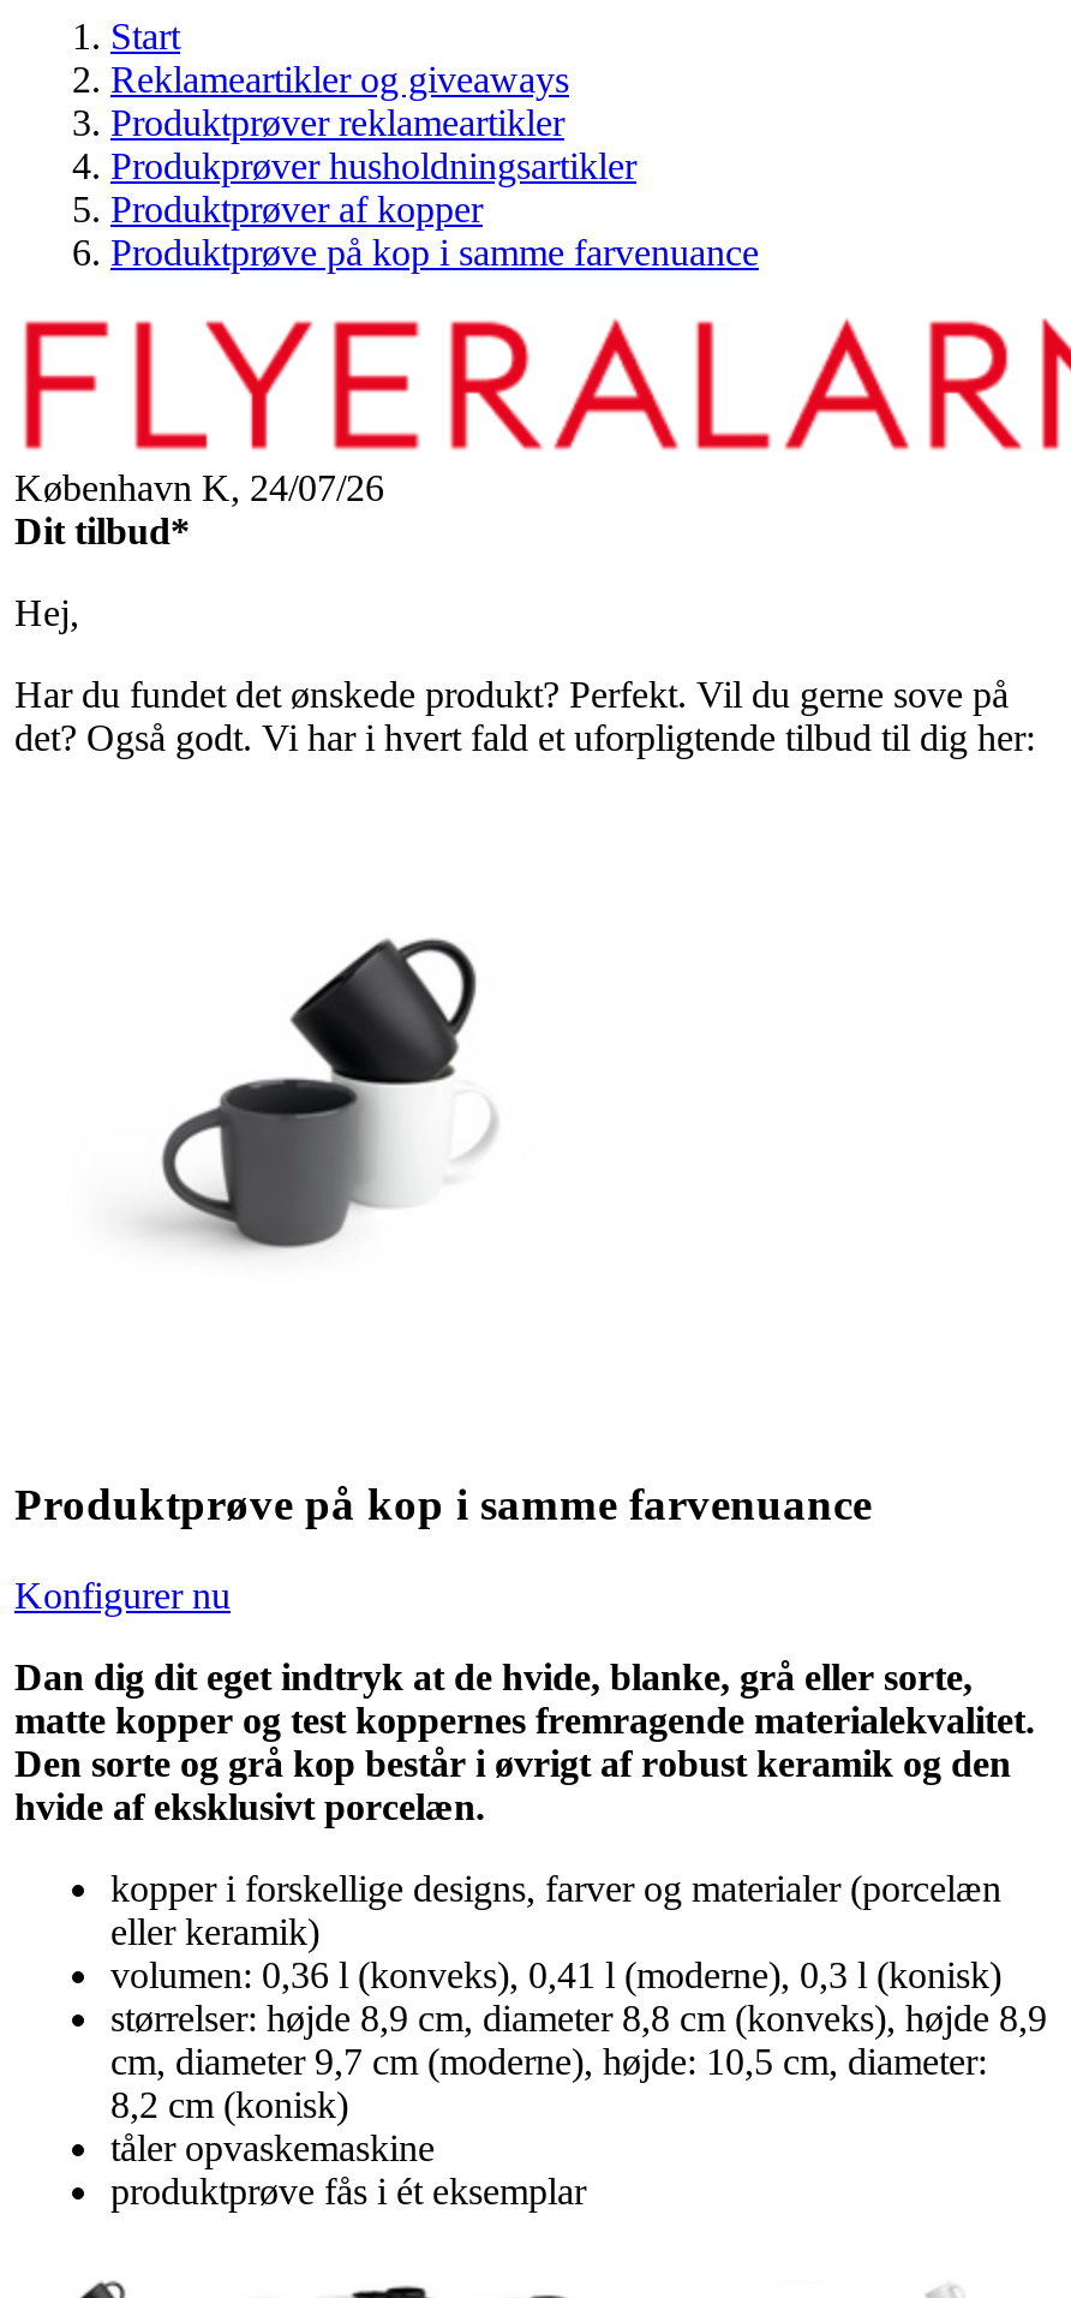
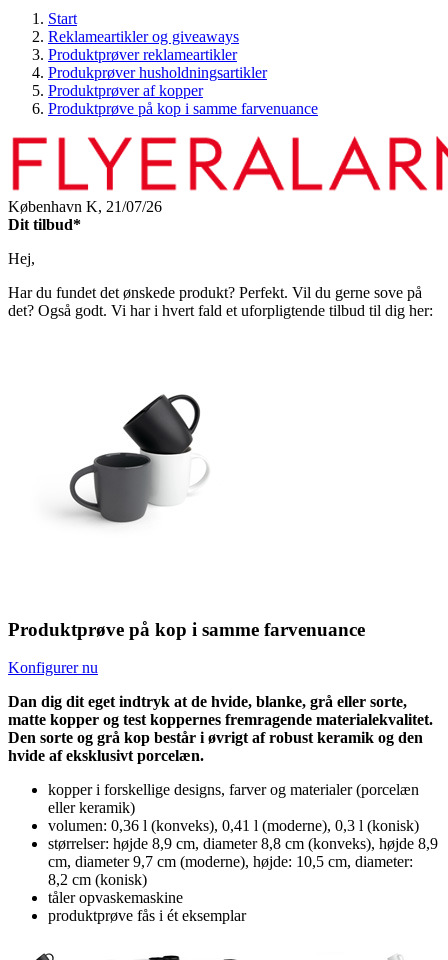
[14,467,384,508] København K, 24/07/26 -> [8,198,162,215] København K, 21/07/26

